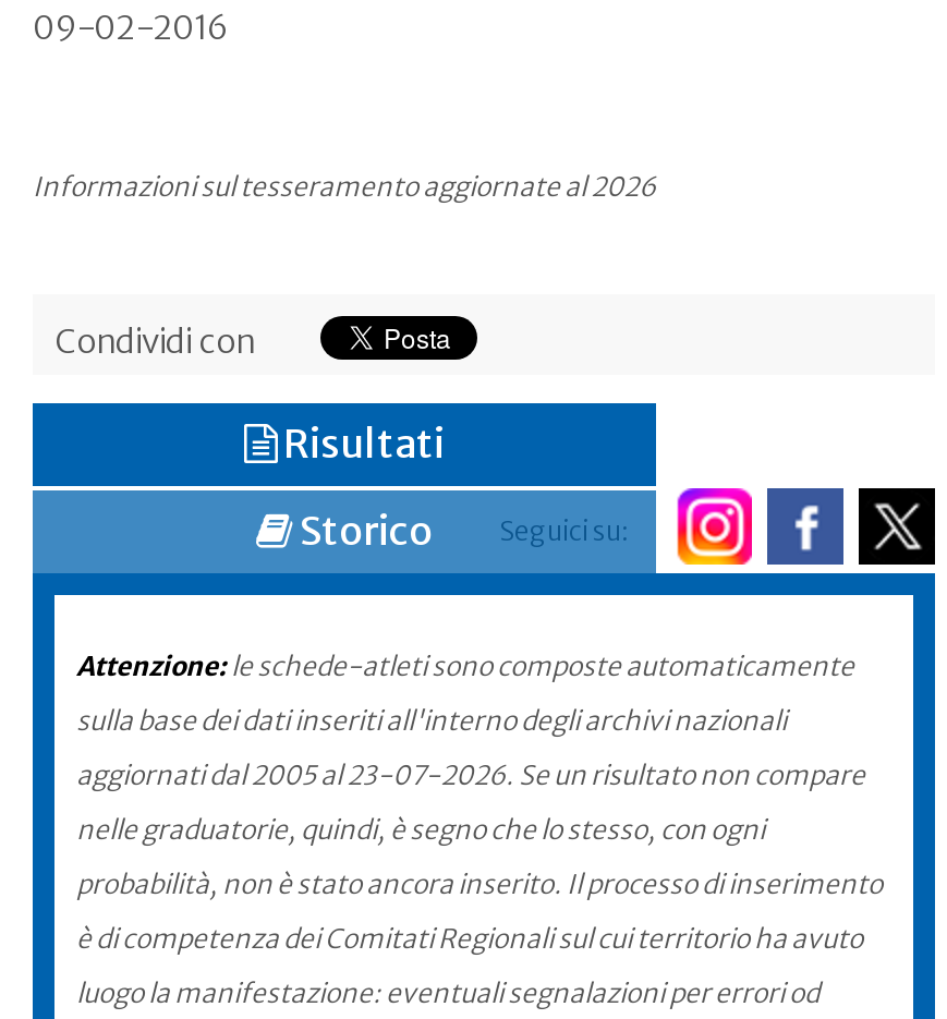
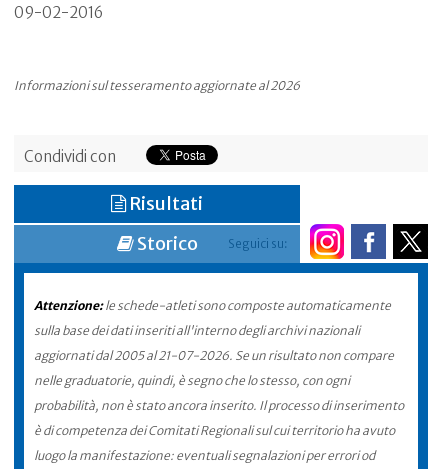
[76,759,865,791] aggiornati dal 2005 al 23-07-2026. Se un risultato non compare -> [34,348,394,363] aggiornati dal 2005 al 21-07-2026. Se un risultato non compare

